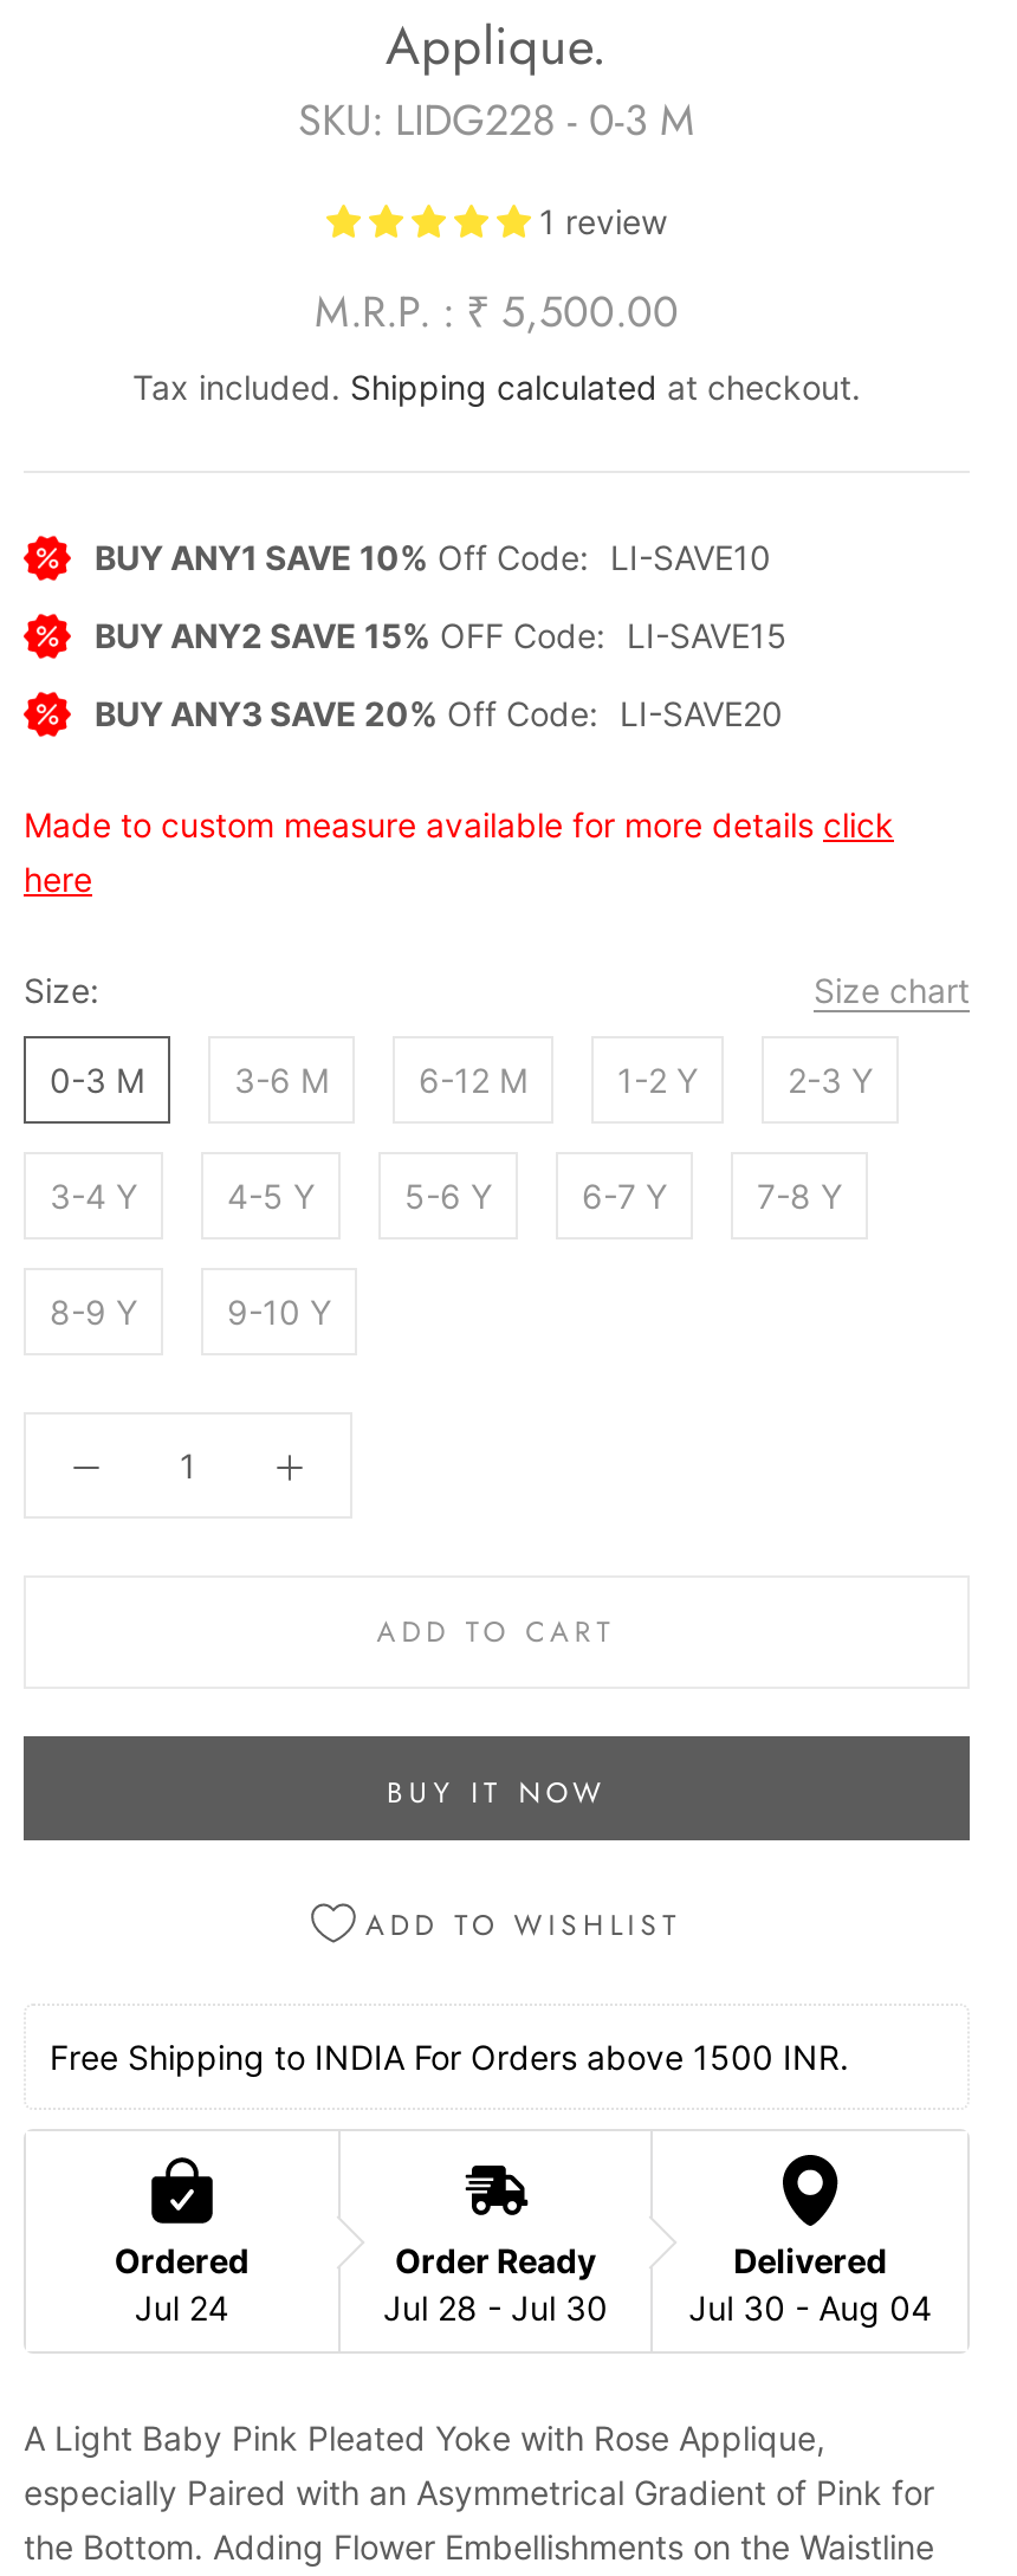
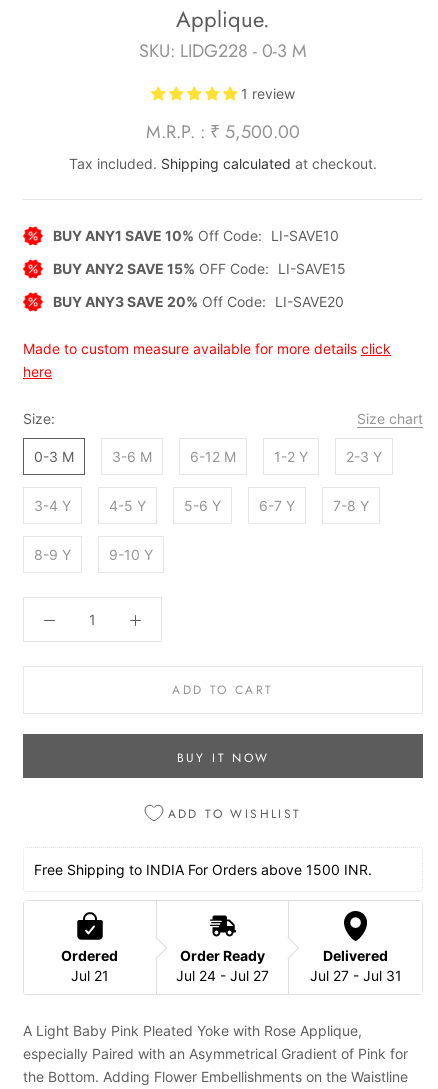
[134,2287,229,2328] Jul 24 -> [71,967,109,984] Jul 21
[383,2287,608,2328] Jul 28 - Jul 30 -> [176,967,269,984] Jul 24 - Jul 27
[689,2287,932,2328] Jul 30 - Aug 04 -> [310,967,402,984] Jul 27 - Jul 31

